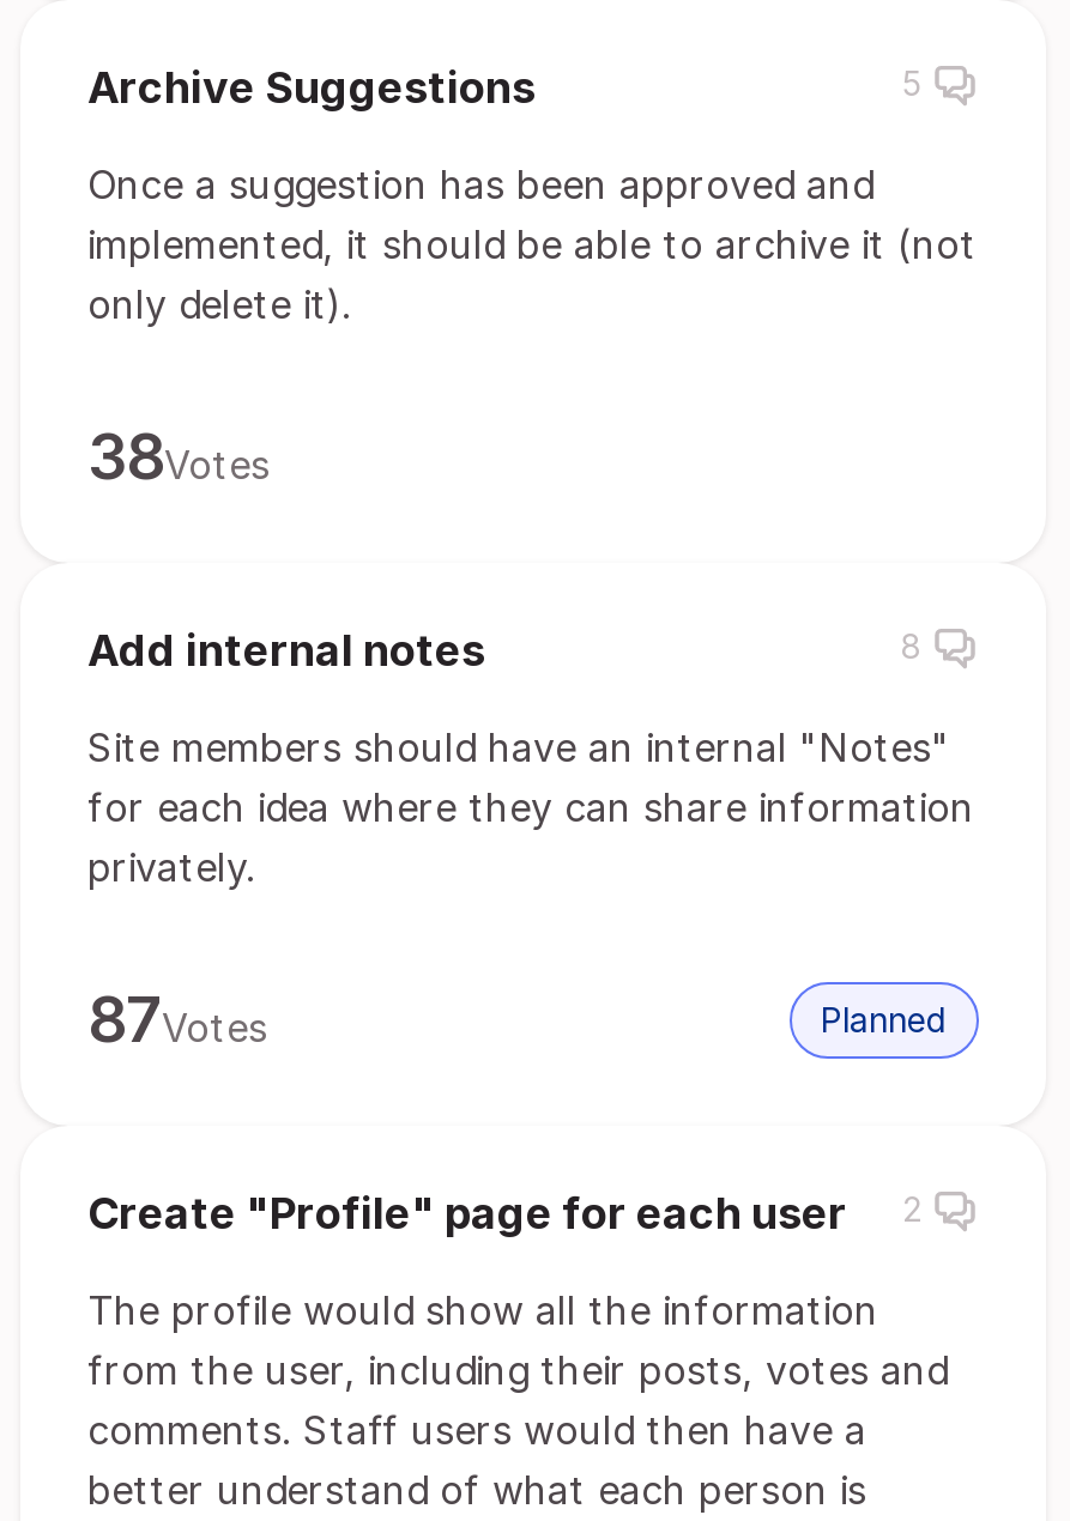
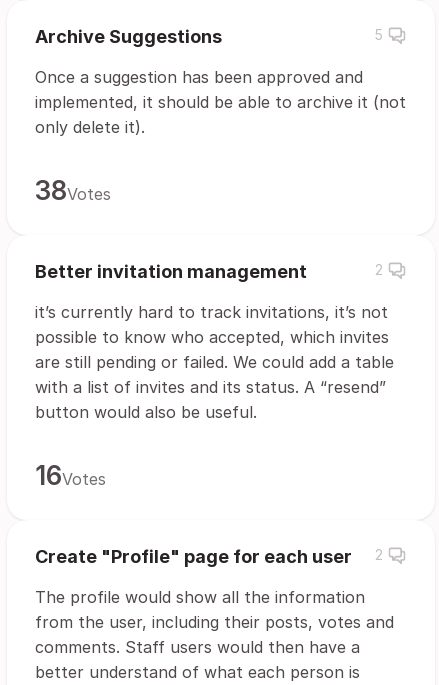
[87,625,921,675] Add internal notes | 8 -> [35,261,383,282] Better invitation management | 2
[87,723,974,891] Site members should have an internal "Notes" | for each idea where they can share information | privately. -> [35,302,394,422] it’s currently hard to track invitations, it’s not | possible to know who accepted, which invites | are still pending or failed. We could add a table | with a list of invites and its status. A “resend” | button would also be useful.
[87,982,948,1056] 87Votes | Planned -> [35,460,106,491] 16Votes

